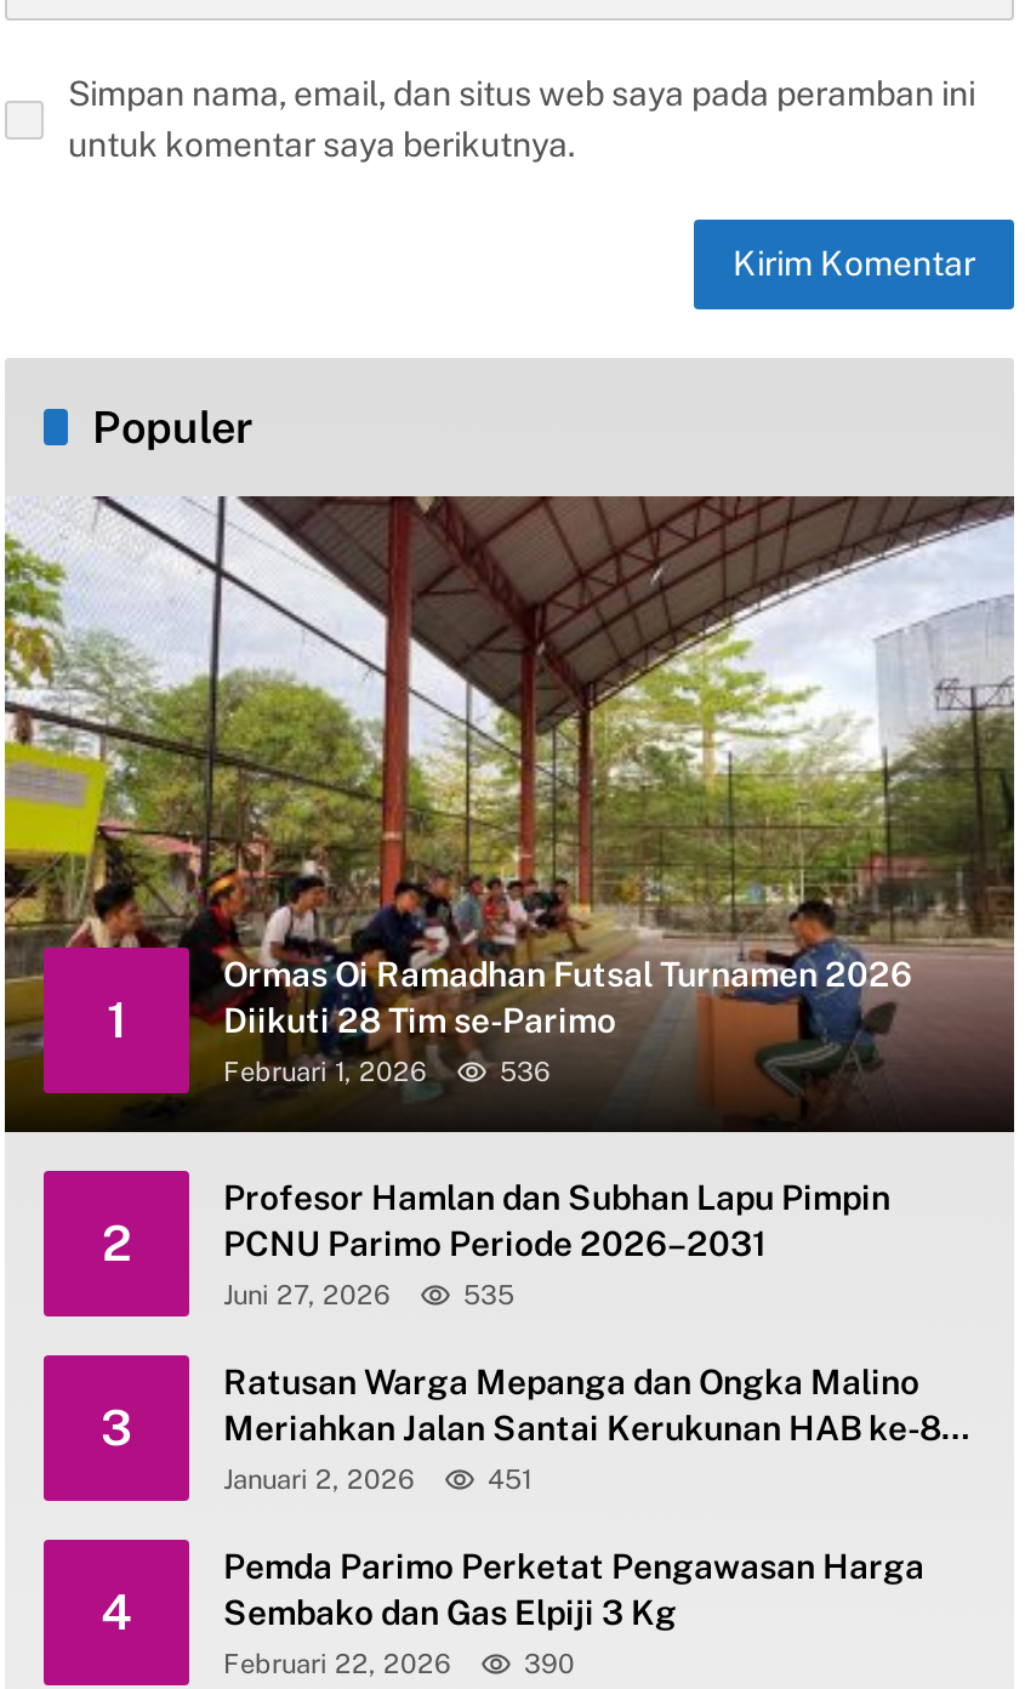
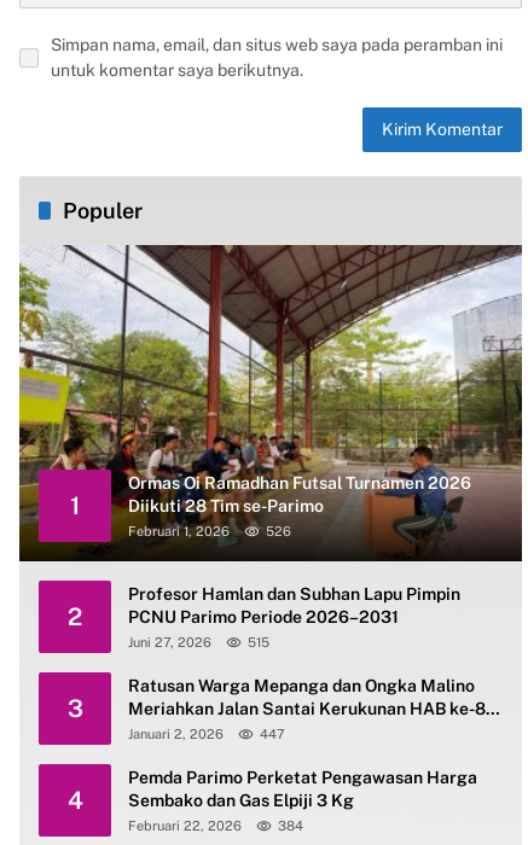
[500,1056,551,1085] 536 -> [266,524,291,538] 526
[463,1279,514,1308] 535 -> [248,635,269,649] 515
[488,1464,531,1493] 451 -> [260,726,285,741] 447
[524,1648,575,1677] 390 -> [278,818,303,833] 384

